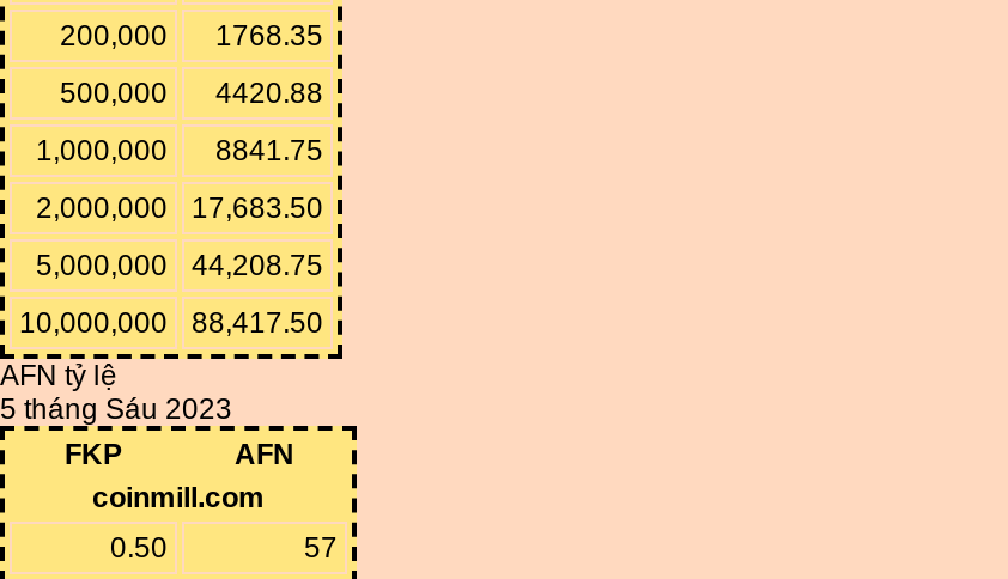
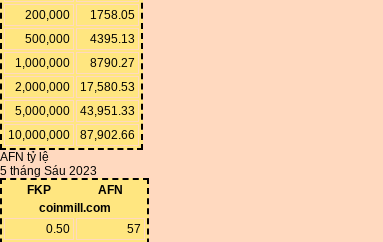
[60,19,323,52] 200,000 1768.35 -> [25,8,135,22] 200,000 1758.05
[60,76,323,110] 500,000 4420.88 -> [25,32,135,46] 500,000 4395.13
[36,134,323,167] 1,000,000 8841.75 -> [15,56,135,70] 1,000,000 8790.27
[36,191,323,224] 2,000,000 17,683.50 -> [15,80,135,94] 2,000,000 17,580.53
[36,248,323,282] 5,000,000 44,208.75 -> [15,104,135,118] 5,000,000 43,951.33
[19,306,323,339] 10,000,000 88,417.50 -> [8,128,135,142] 10,000,000 87,902.66

